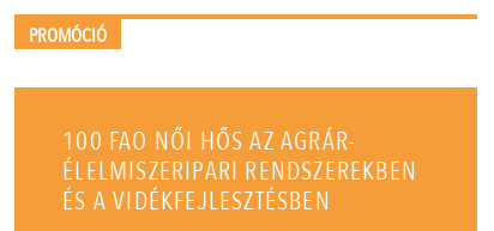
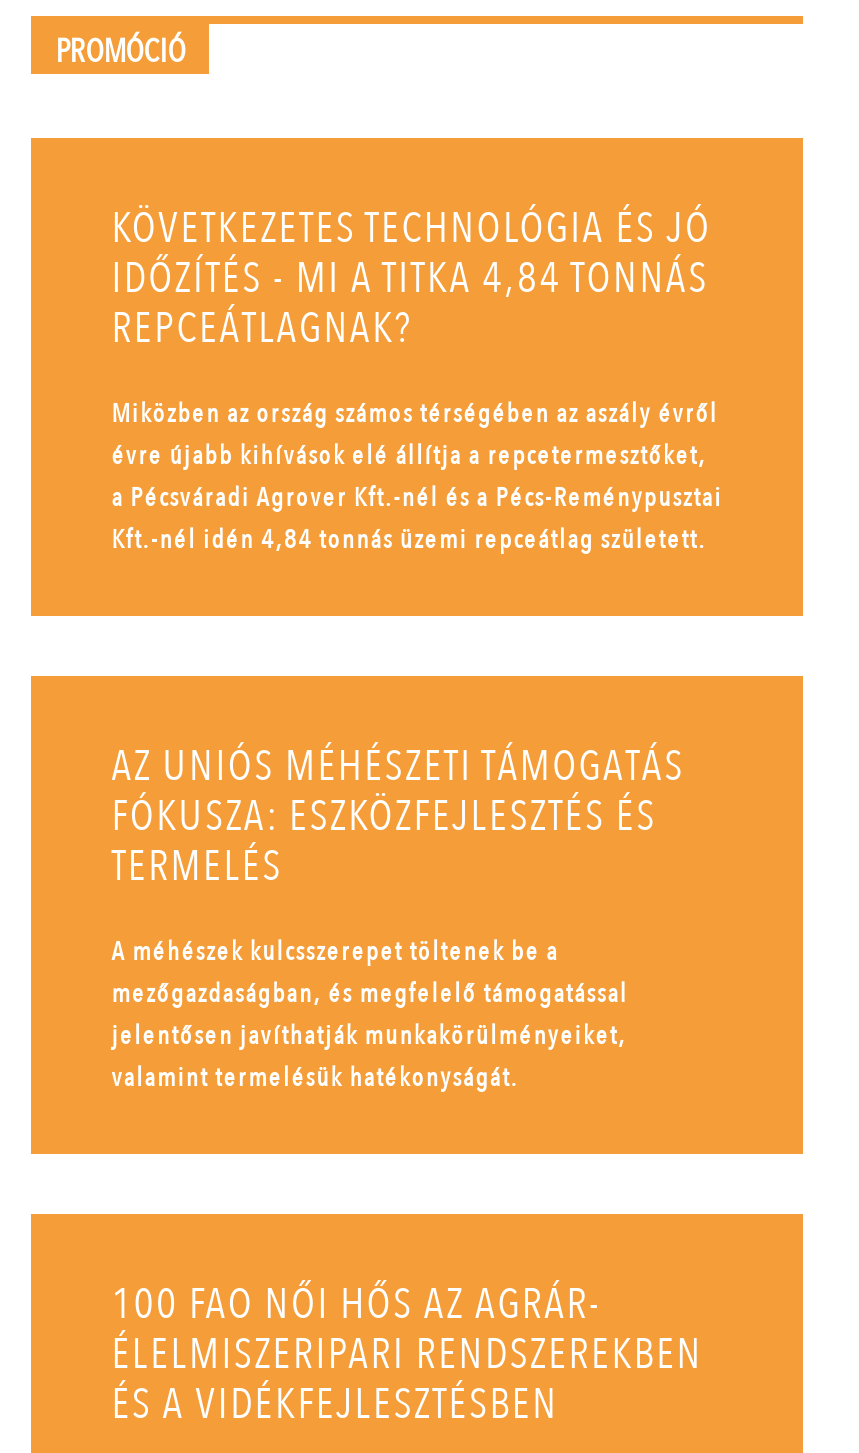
none -> [111,199,723,557] KÖVETKEZETES TECHNOLÓGIA ÉS JÓ | IDŐZÍTÉS - MI A TITKA 4,84 TONNÁS | REPCEÁTLAGNAK? | Miközben az ország számos térségében az aszály évről | évre újabb kihívások elé állítja a repcetermesztőket, | a Pécsváradi Agrover Kft.-nél és a Pécs-Reménypusztai | Kft.-nél idén 4,84 tonnás üzemi repceátlag született.
none -> [111,737,685,1095] AZ UNIÓS MÉHÉSZETI TÁMOGATÁS | FÓKUSZA: ESZKÖZFEJLESZTÉS ÉS | TERMELÉS | A méhészek kulcsszerepet töltenek be a | mezőgazdaságban, és megfelelő támogatással | jelentősen javíthatják munkakörülményeiket, | valamint termelésük hatékonyságát.

